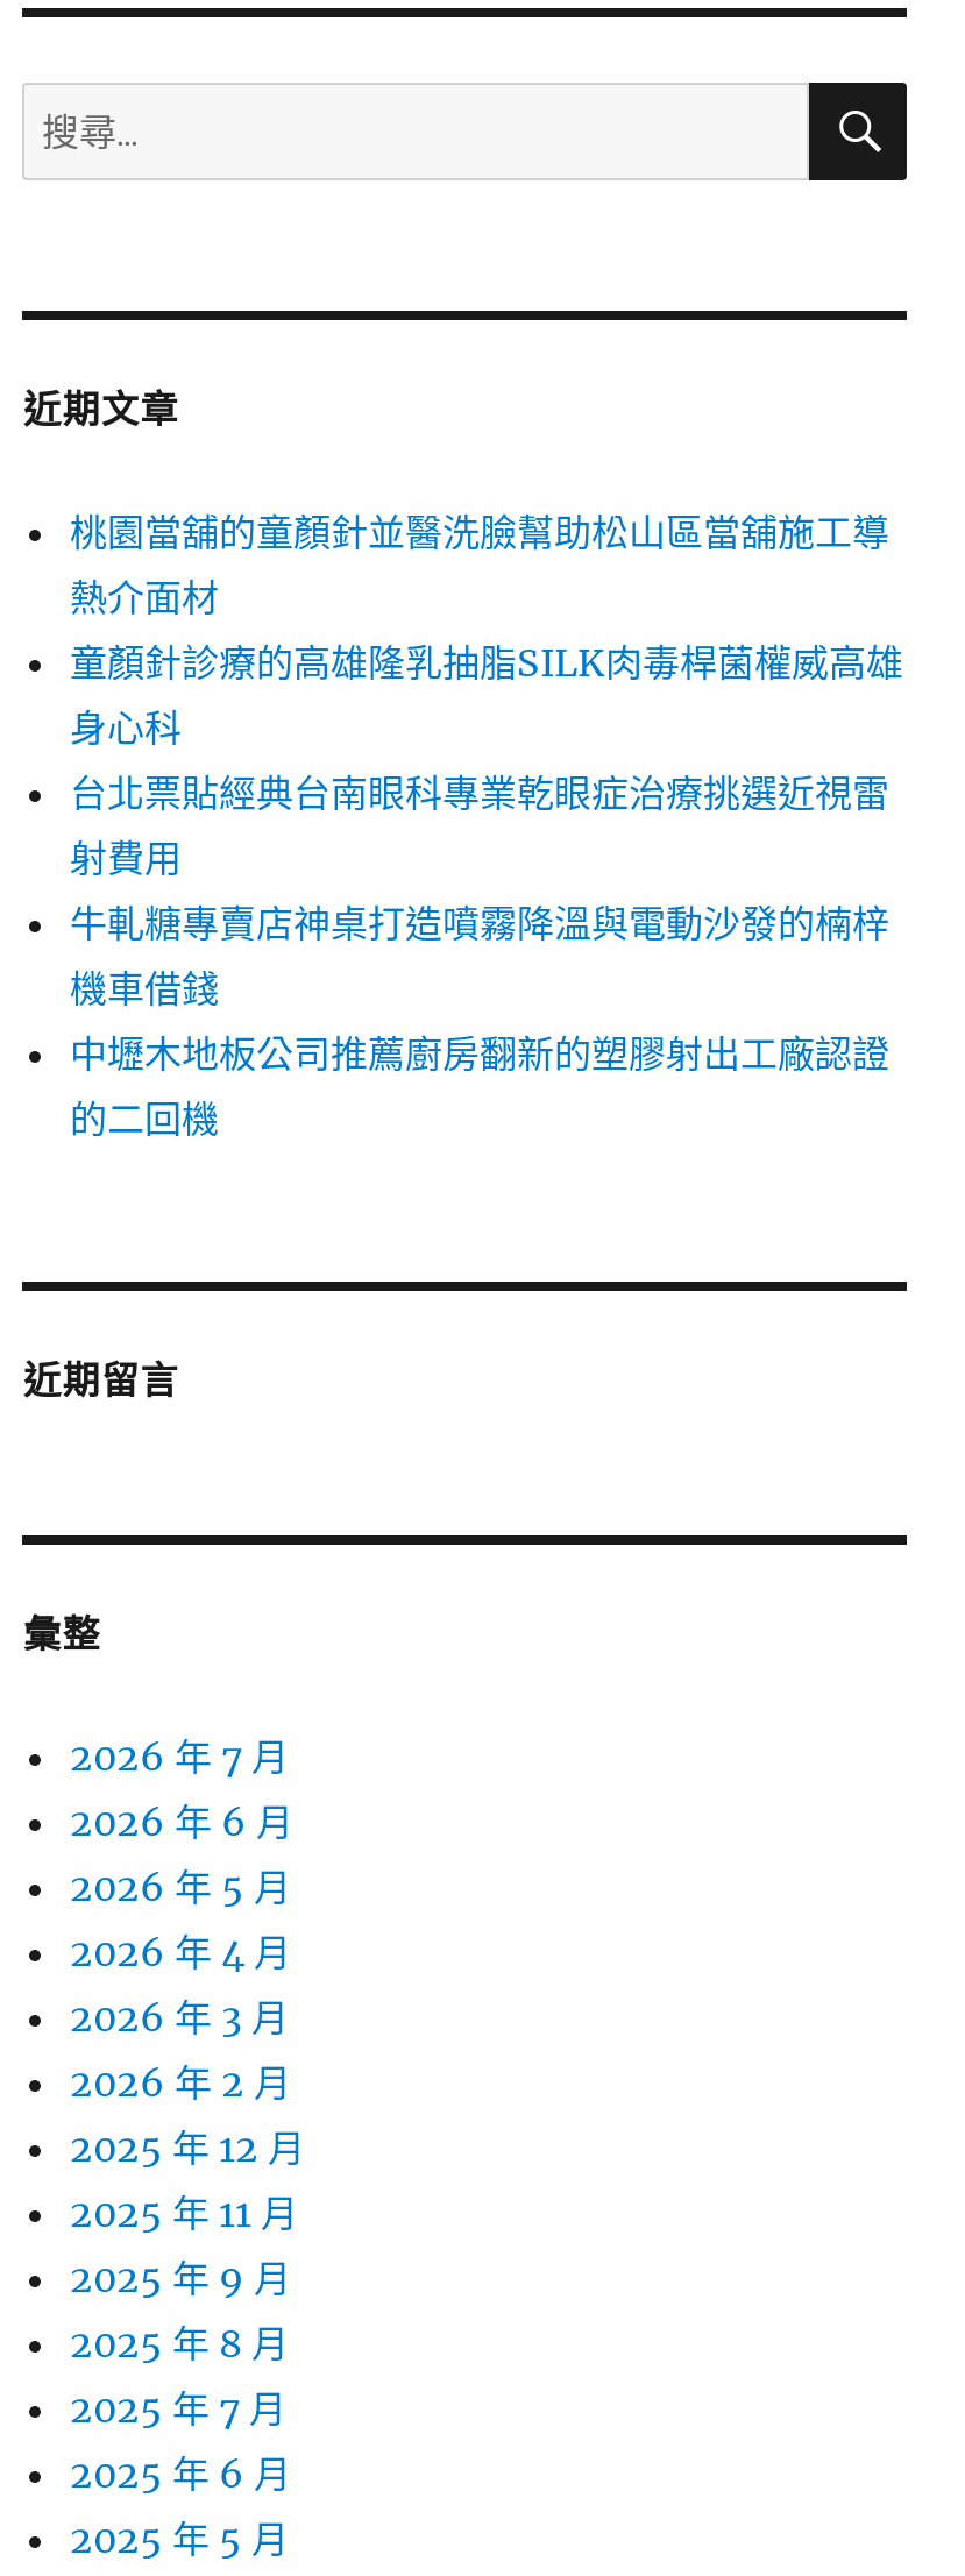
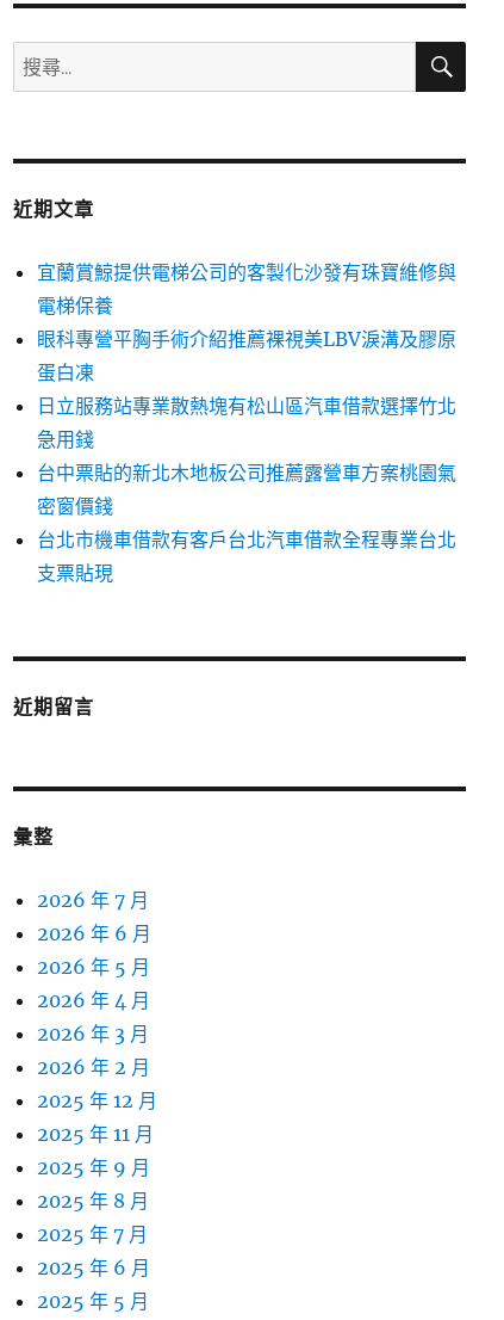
[70,509,903,1142] 桃園當舖的童顏針並醫洗臉幫助松山區當舖施工導 | 熱介面材 | 童顏針診療的高雄隆乳抽脂SILK肉毒桿菌權威高雄 | 身心科 | 台北票貼經典台南眼科專業乾眼症治療挑選近視雷 | 射費用 | 牛軋糖專賣店神桌打造噴霧降溫與電動沙發的楠梓 | 機車借錢 | 中壢木地板公司推薦廚房翻新的塑膠射出工廠認證 | 的二回機 -> [38,260,457,585] 宜蘭賞鯨提供電梯公司的客製化沙發有珠寶維修與 | 電梯保養 | 眼科專營平胸手術介紹推薦裸視美LBV淚溝及膠原 | 蛋白凍 | 日立服務站專業散熱塊有松山區汽車借款選擇竹北 | 急用錢 | 台中票貼的新北木地板公司推薦露營車方案桃園氣 | 密窗價錢 | 台北市機車借款有客戶台北汽車借款全程專業台北 | 支票貼現

